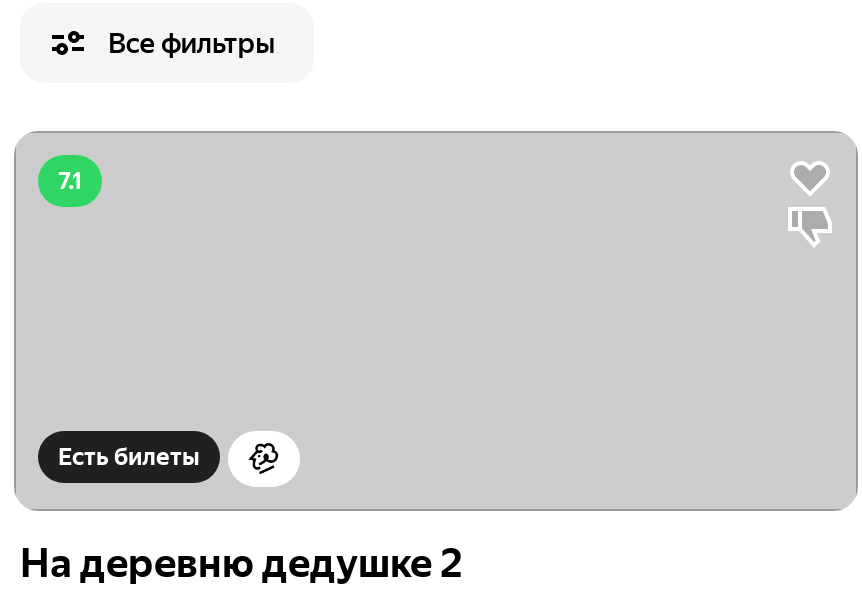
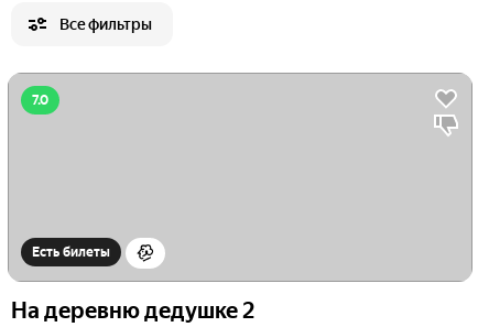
[58,167,82,195] 7.1 -> [32,92,48,108] 7.0

